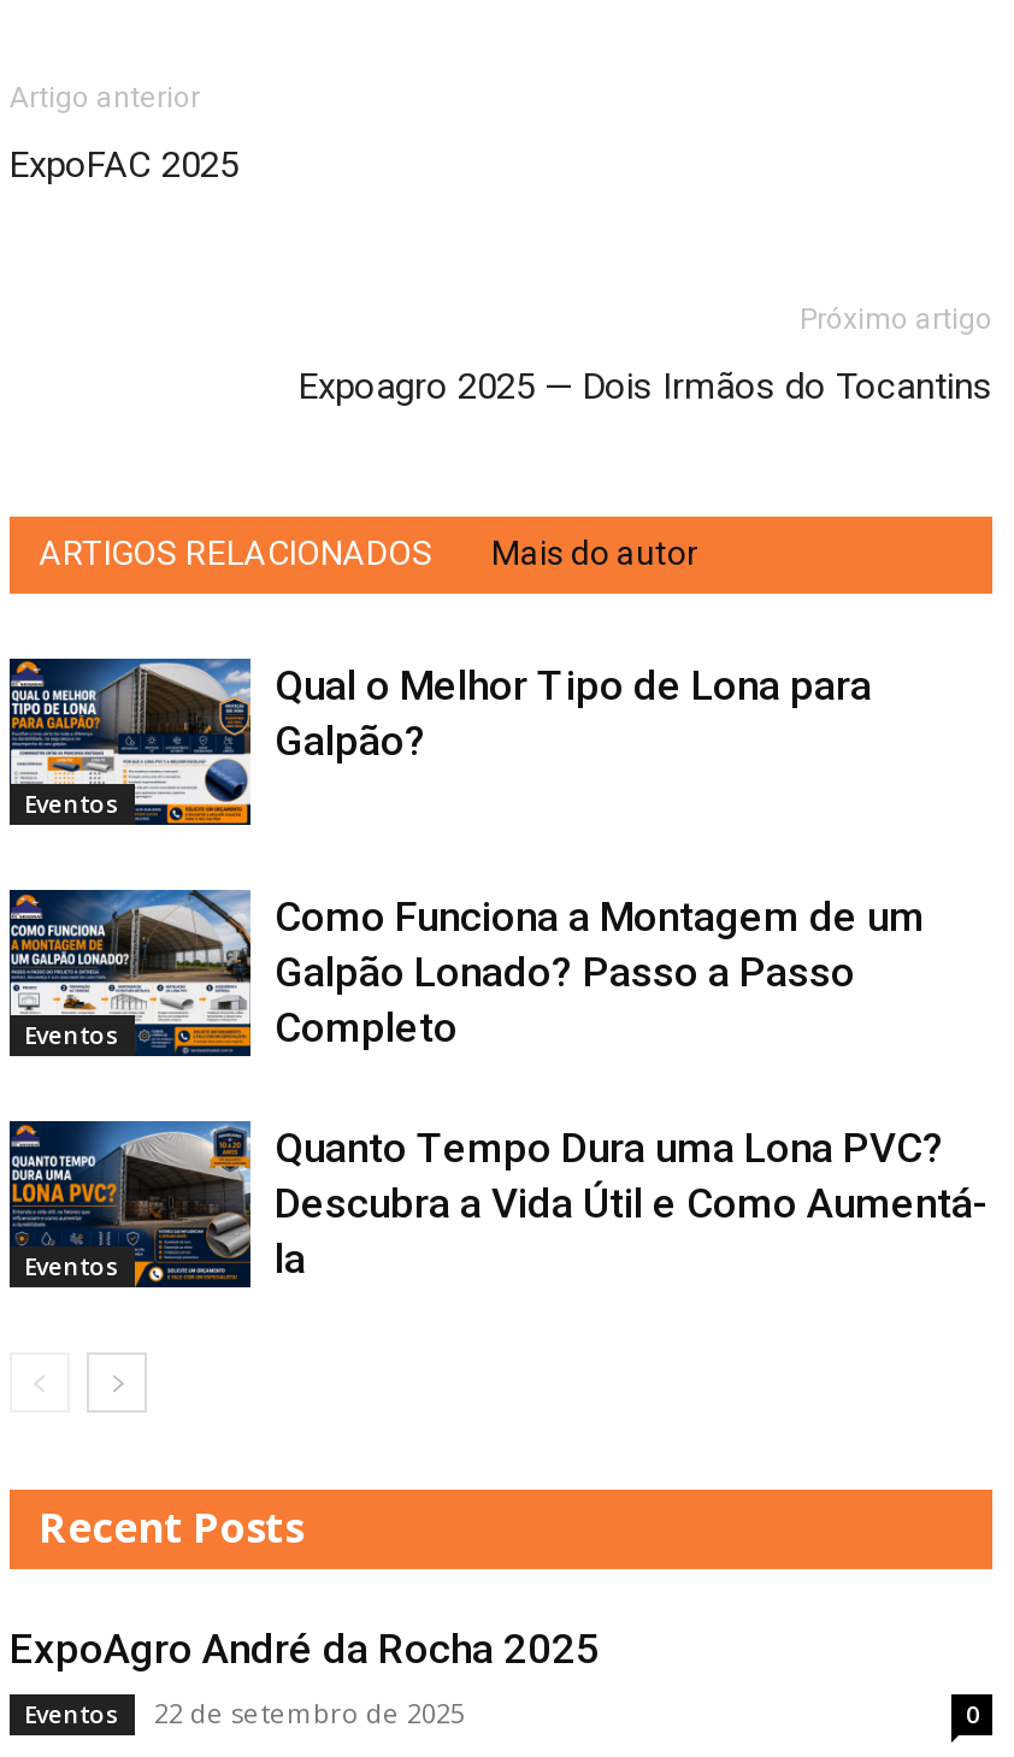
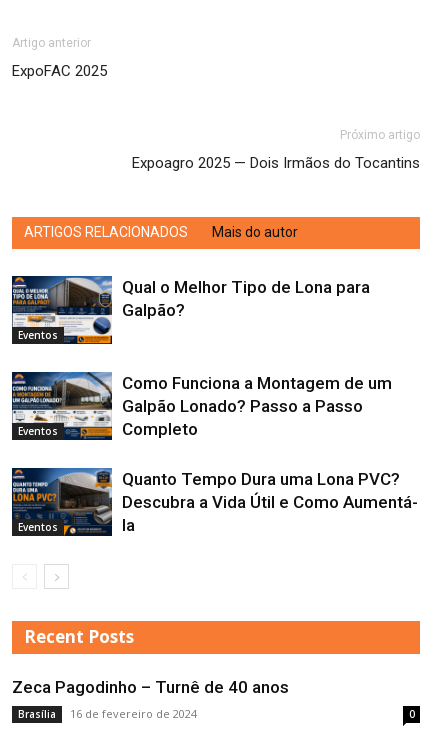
[10,1625,600,1673] ExpoAgro André da Rocha 2025 -> [12,677,289,697] Zeca Pagodinho – Turnê de 40 anos
[24,1695,465,1731] Eventos | 22 de setembro de 2025 -> [18,706,197,721] Brasília | 16 de fevereiro de 2024

